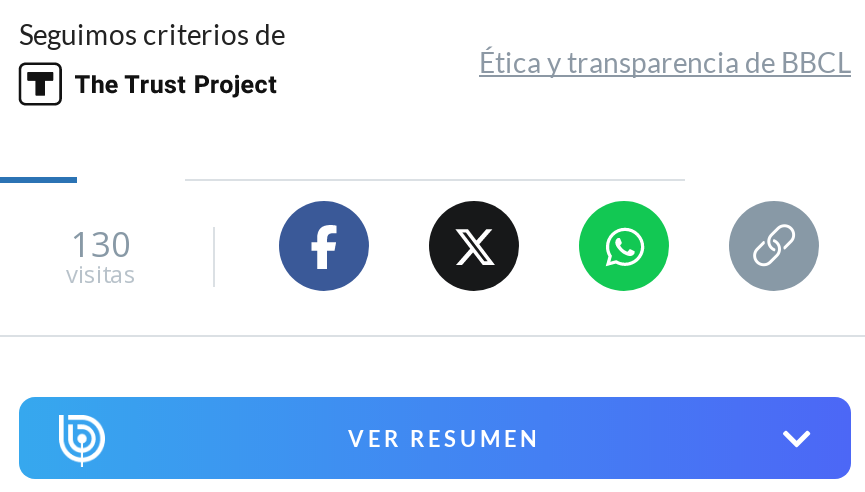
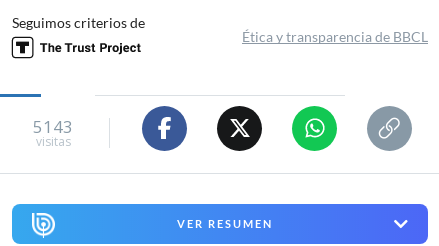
[71,221,131,267] 130 -> [33,115,73,138] 5143

